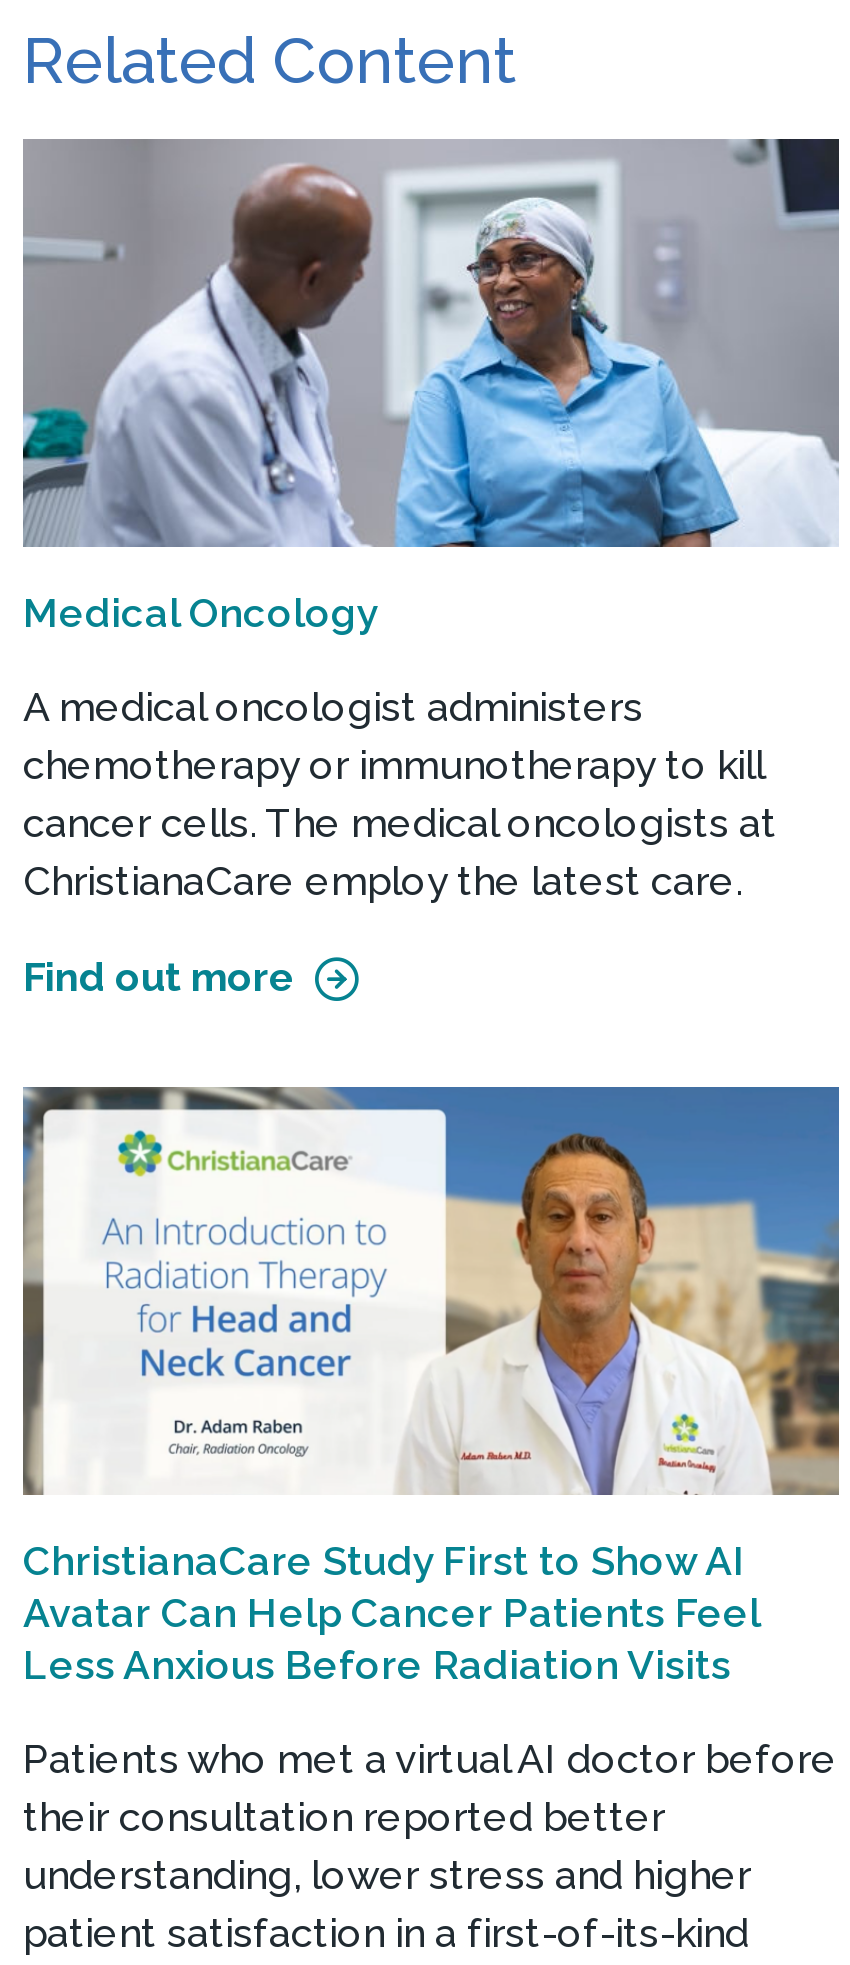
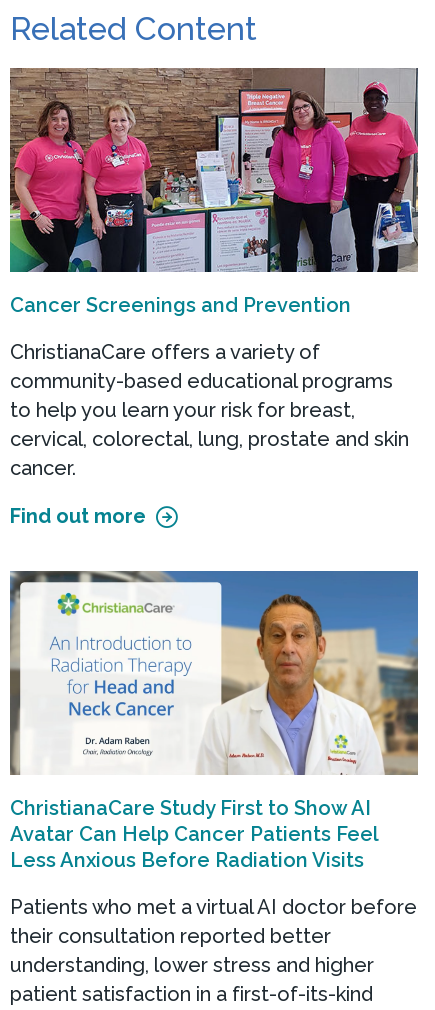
[21,139,839,636] [image] | Medical Oncology -> [9,68,418,317] [image] | Cancer Screenings and Prevention
[23,682,777,904] A medical oncologist administers | chemotherapy or immunotherapy to kill | cancer cells. The medical oncologists at | ChristianaCare employ the latest care. -> [10,339,409,479] ChristianaCare offers a variety of | community-based educational programs | to help you learn your risk for breast, | cervical, colorectal, lung, prostate and skin | cancer.

